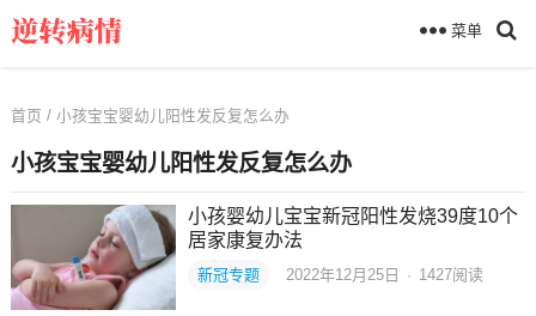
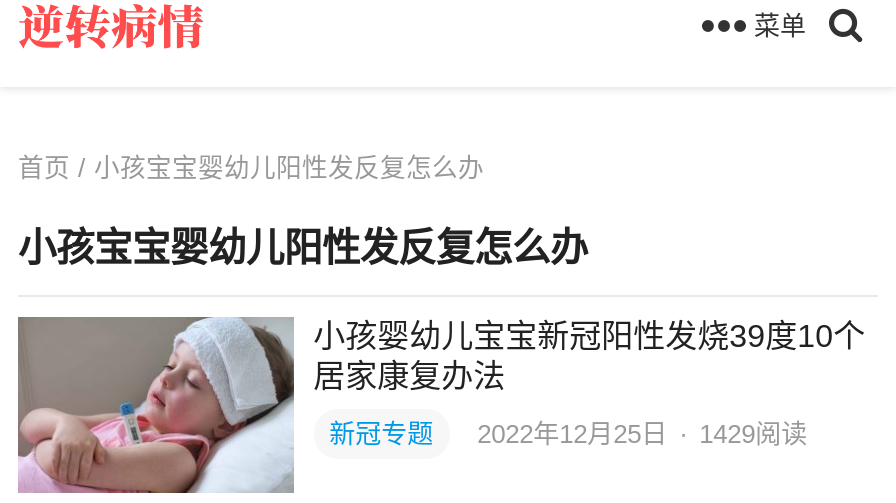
[197,266,483,284] 新冠专题 2022年12月25日 · 1427阅读 -> [329,419,807,449] 新冠专题 2022年12月25日 · 1429阅读

